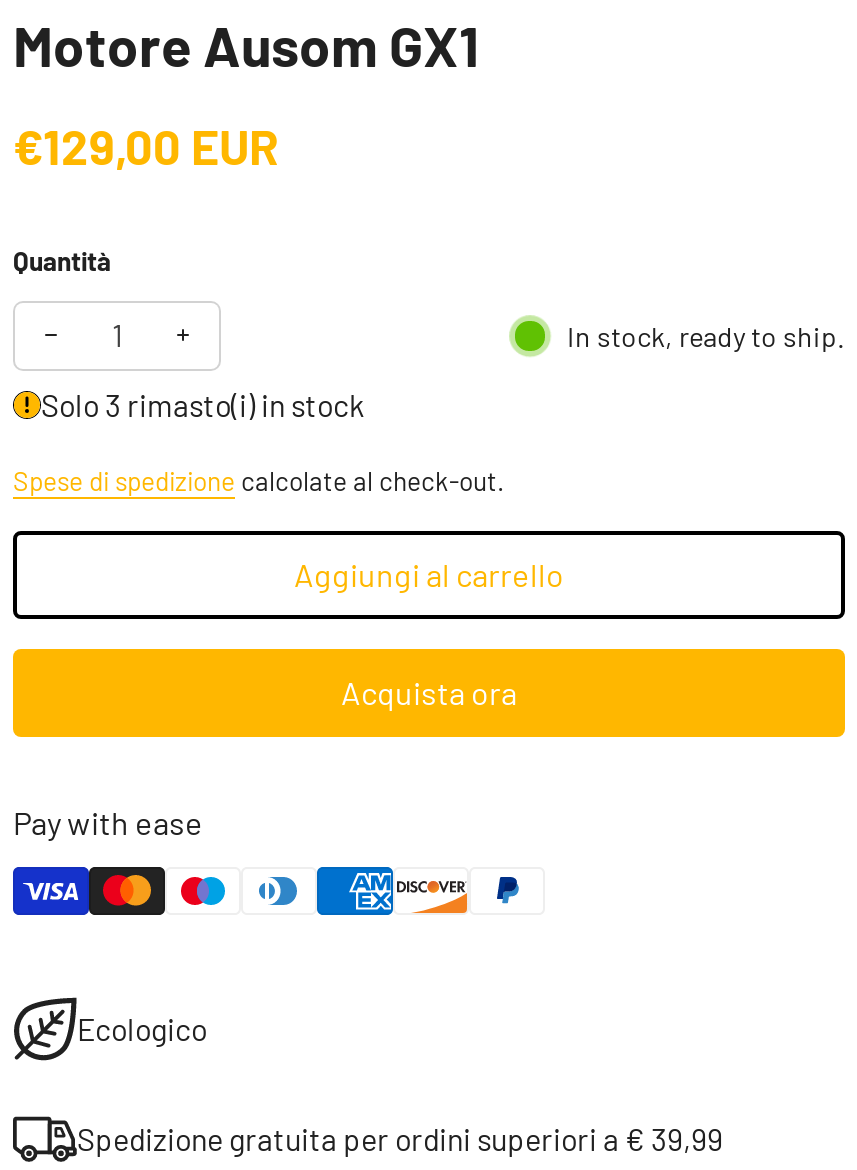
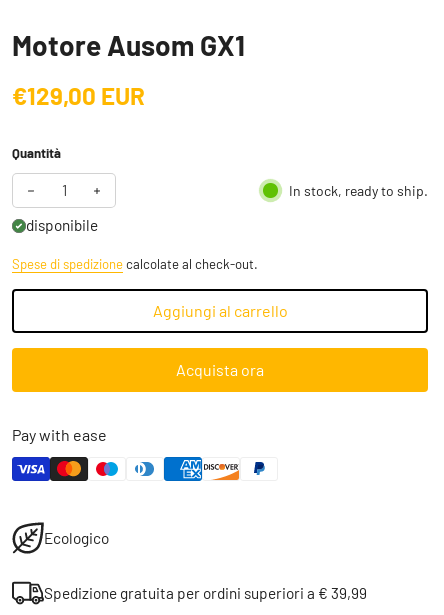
[41,386,365,422] Solo 3 rimasto(i) in stock -> [26,216,98,234] disponibile

